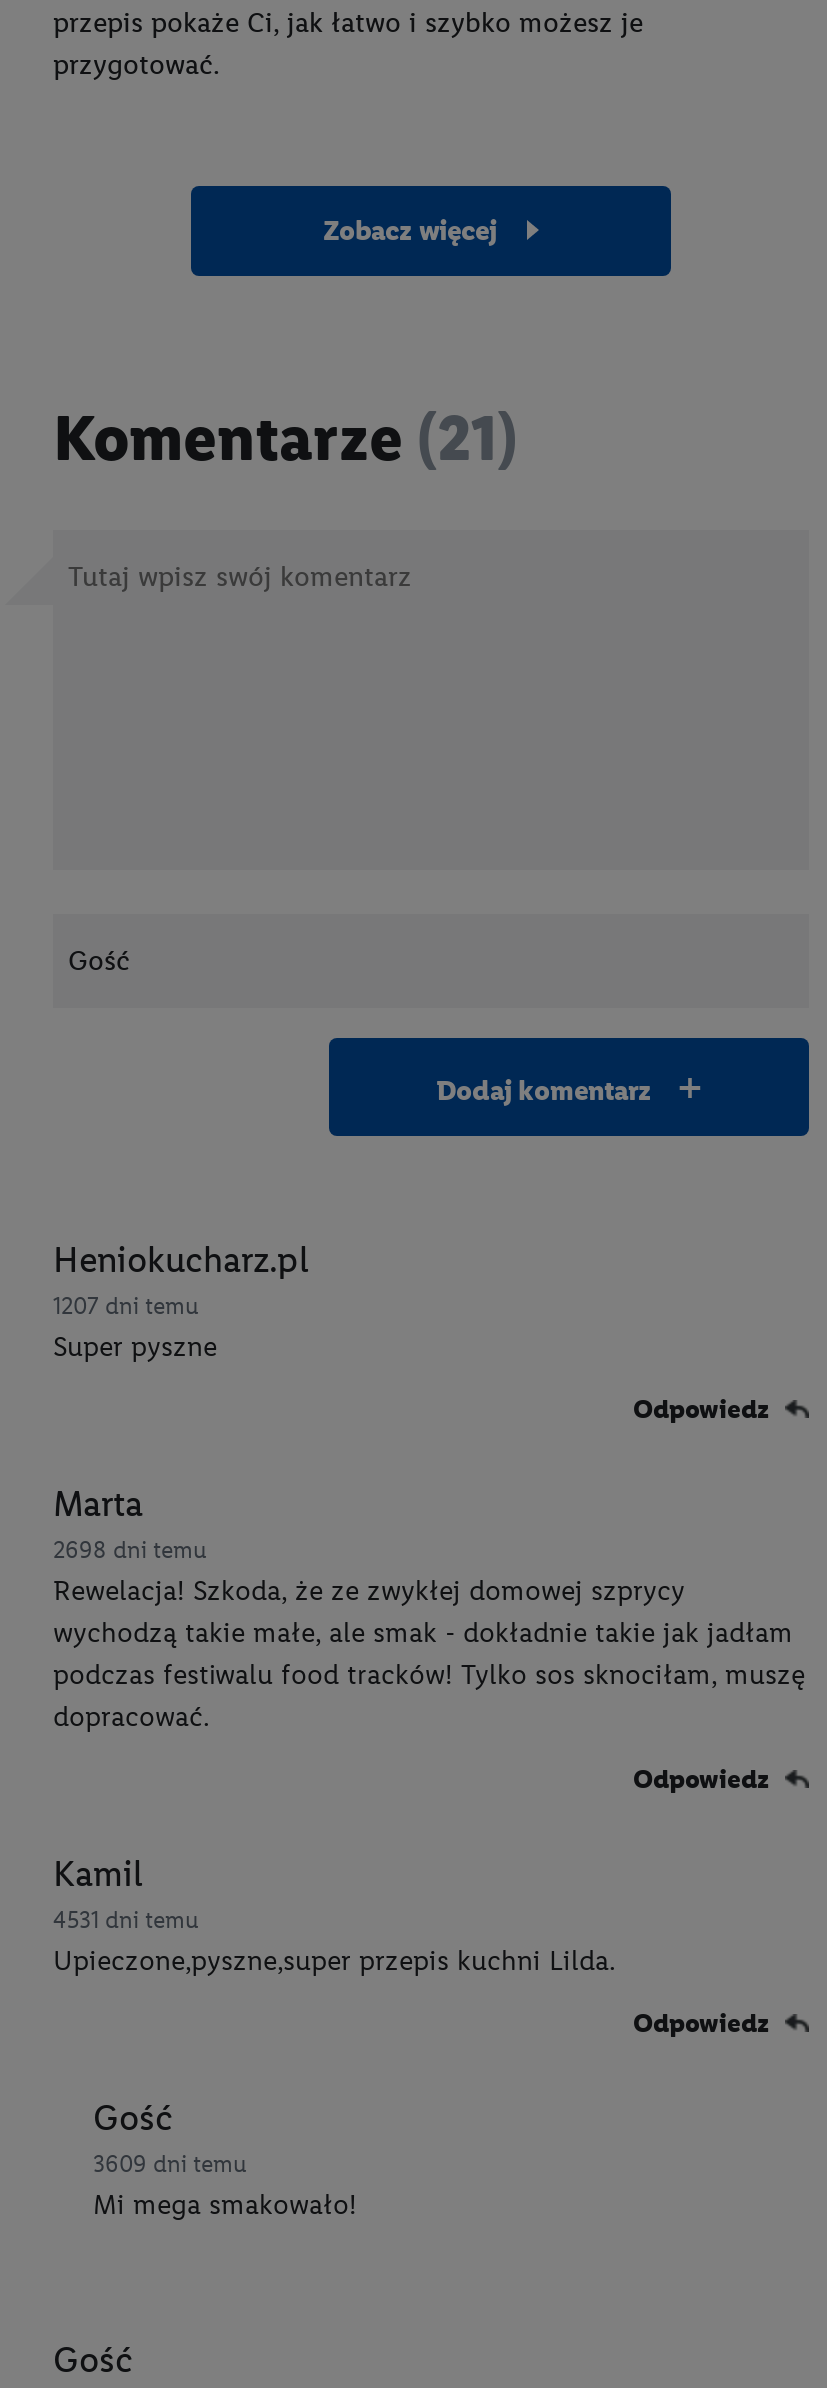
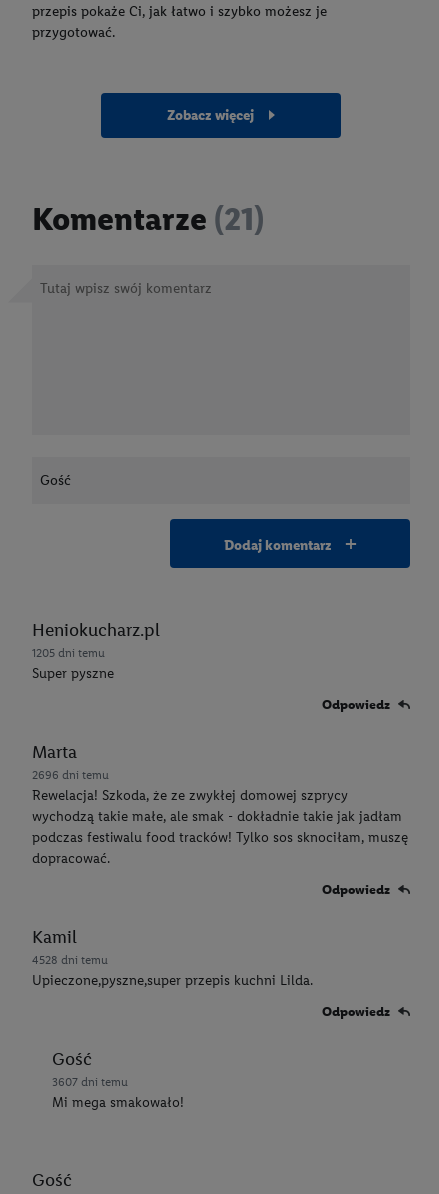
[53,1293,199,1321] 1207 dni temu -> [32,646,105,660] 1205 dni temu
[53,1537,207,1565] 2698 dni temu -> [32,768,109,782] 2696 dni temu
[53,1907,199,1935] 4531 dni temu -> [32,953,108,967] 4528 dni temu
[93,2151,247,2179] 3609 dni temu -> [52,1075,128,1089] 3607 dni temu

